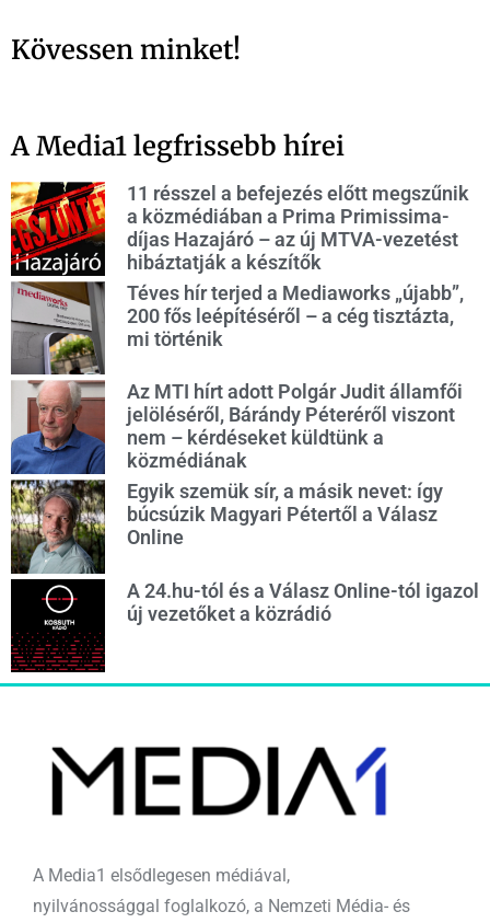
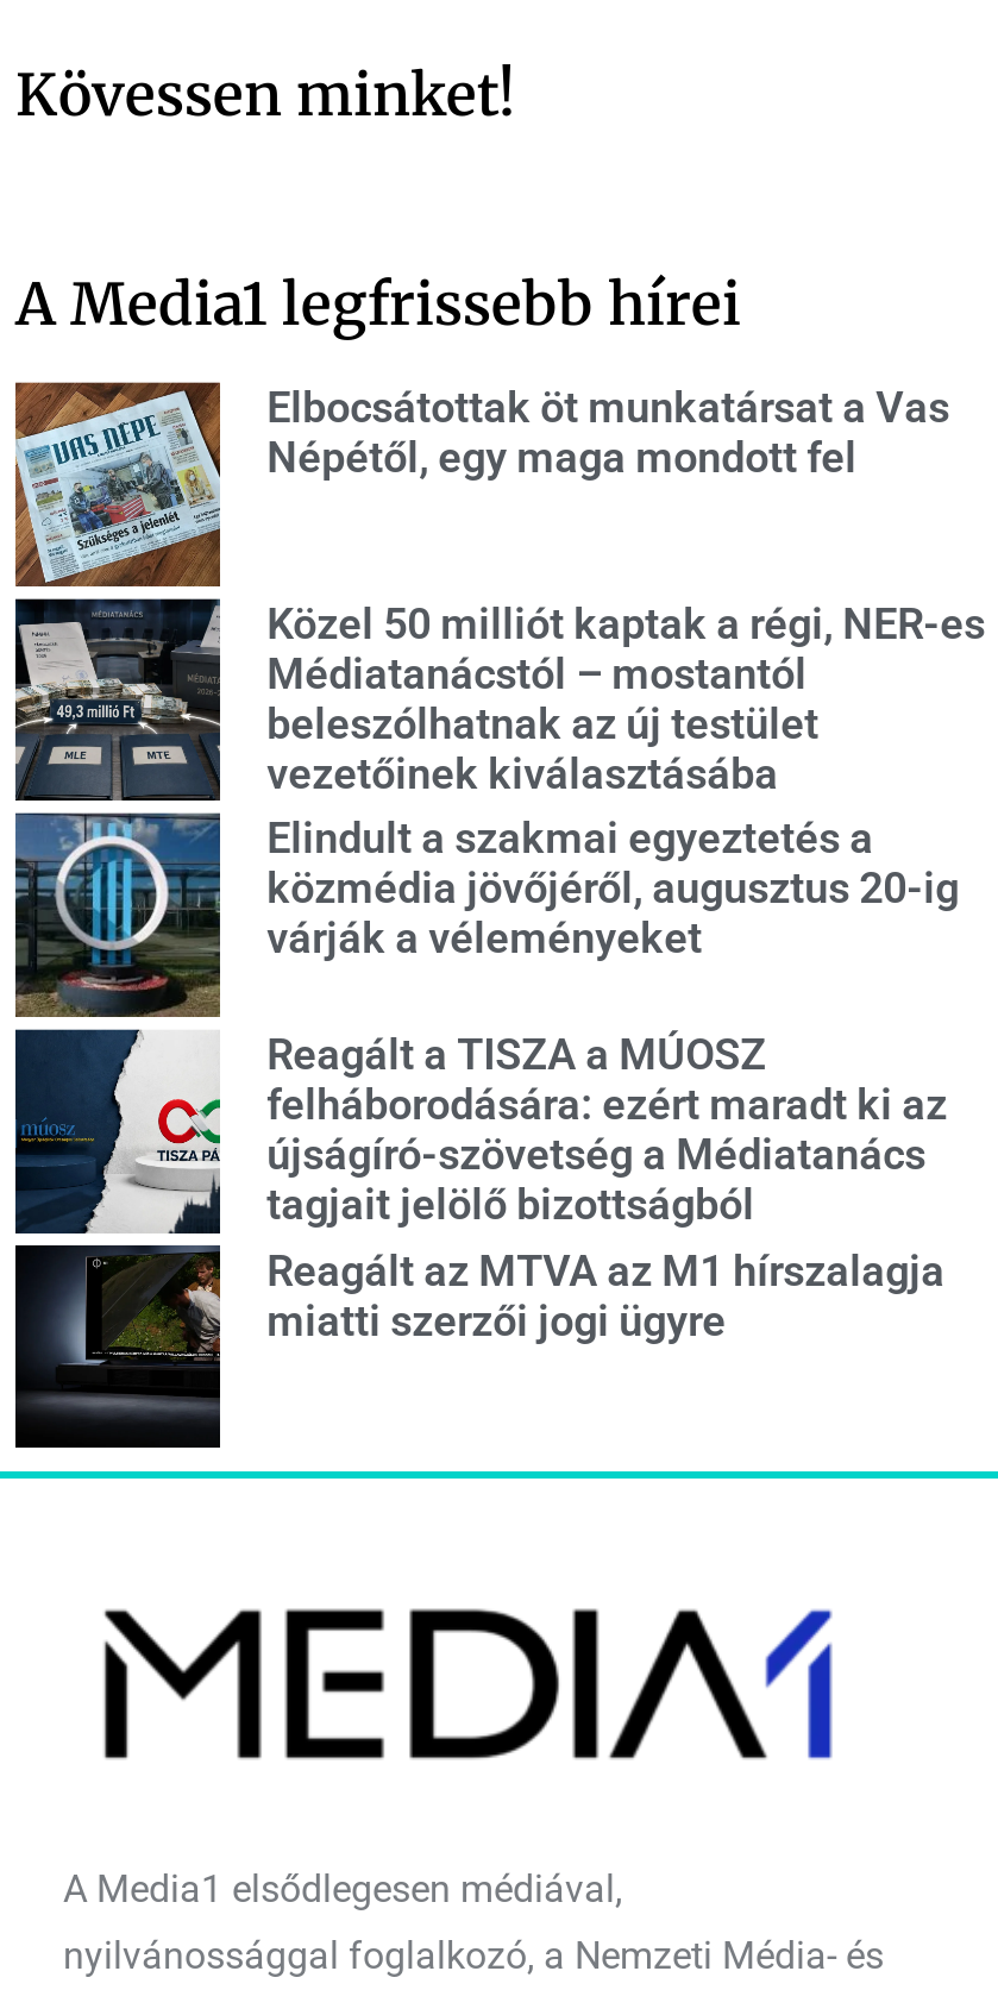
[10,181,469,671] [image] | 11 résszel a befejezés előtt megszűnik | a közmédiában a Prima Primissima- | díjas Hazajáró – az új MTVA-vezetést | hibáztatják a készítők | Téves hír terjed a Mediaworks „újabb”, | 200 fős leépítéséről – a cég tisztázta, | mi történik -> [13,379,949,1445] [image] | Elbocsátottak öt munkatársat a Vas | Népétől, egy maga mondott fel
[126,380,462,549] Az MTI hírt adott Polgár Judit államfői | jelöléséről, Bárándy Péteréről viszont | nem – kérdéseket küldtünk a | közmédiának | Egyik szemük sír, a másik nevet: így | búcsúzik Magyari Pétertől a Válasz | Online -> [267,598,985,963] Közel 50 milliót kaptak a régi, NER-es | Médiatanácstól – mostantól | beleszólhatnak az új testület | vezetőinek kiválasztásába | Elindult a szakmai egyeztetés a | közmédia jövőjéről, augusztus 20-ig | várják a véleményeket
[126,579,479,625] A 24.hu-tól és a Válasz Online-tól igazol | új vezetőket a közrádió -> [267,1029,947,1345] Reagált a TISZA a MÚOSZ | felháborodására: ezért maradt ki az | újságíró-szövetség a Médiatanács | tagjait jelölő bizottságból | Reagált az MTVA az M1 hírszalagja | miatti szerzői jogi ügyre

